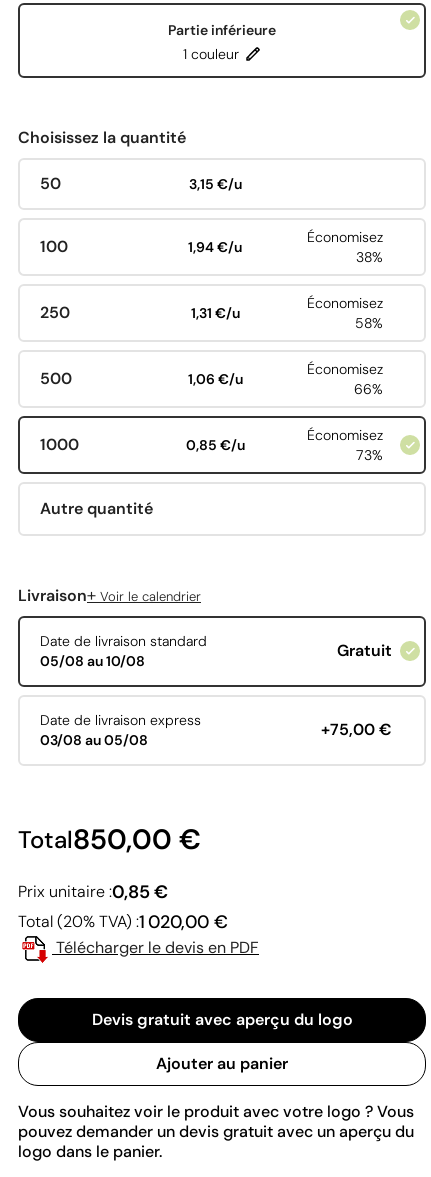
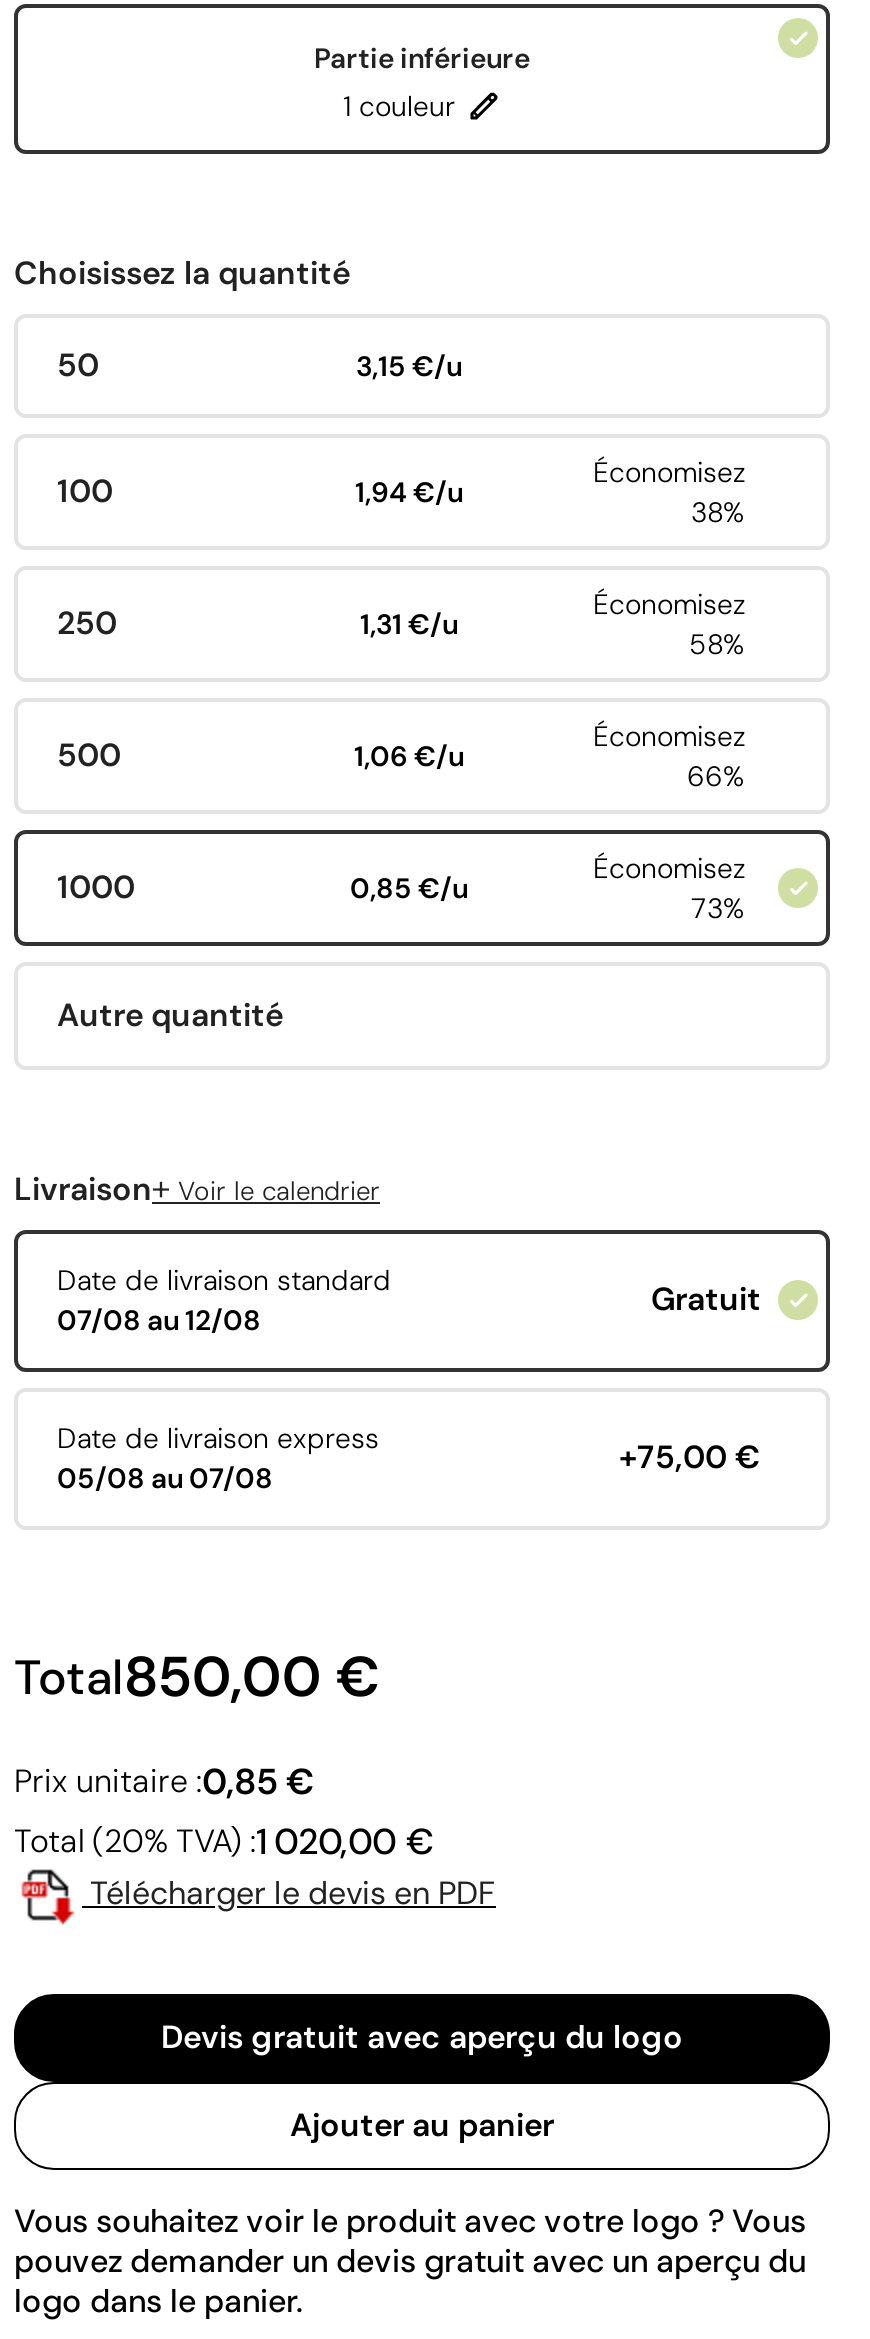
[39,652,144,670] 05/08 au 10/08 -> [57,1302,261,1338] 07/08 au 12/08
[39,731,147,749] 03/08 au 05/08 -> [57,1460,273,1496] 05/08 au 07/08

